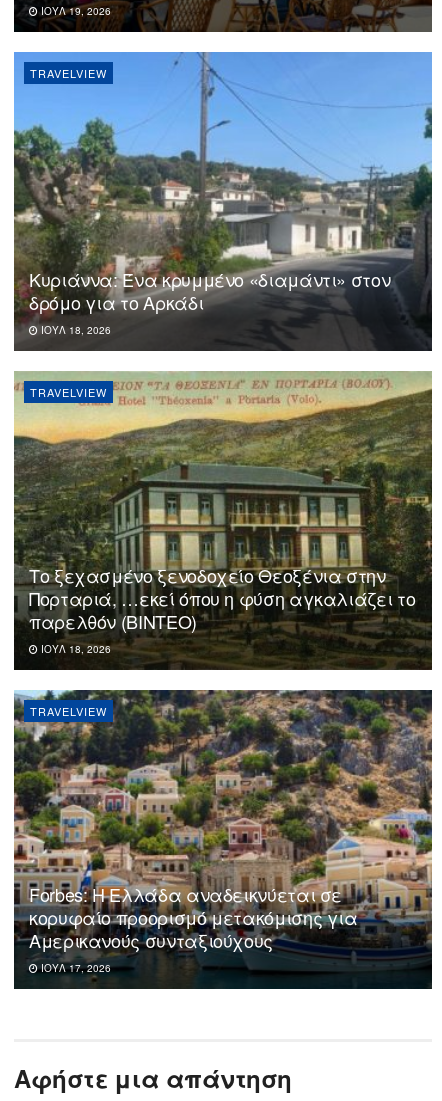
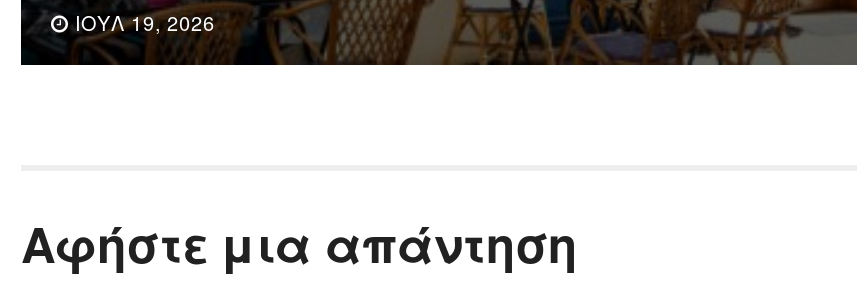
[13,51,433,352] [image] | TRAVELVIEW -> none
[29,266,390,337] Κυριάννα: Ένα κρυμμένο «διαμάντι» στον | δρόμο για το Αρκάδι | ΙΟΎΛ 18, 2026 -> none
[13,370,433,596] [image] | TRAVELVIEW -> none
[29,562,415,656] Το ξεχασμένο ξενοδοχείο Θεοξένια στην | Πορταριά, …εκεί όπου η φύση αγκαλιάζει το | παρελθόν (ΒΙΝΤΕΟ) | ΙΟΎΛ 18, 2026 -> none
[13,689,433,990] [image] | TRAVELVIEW -> none
[29,881,358,975] Forbes: Η Ελλάδα αναδεικνύεται σε | κορυφαίο προορισμό μετακόμισης για | Αμερικανούς συνταξιούχους | ΙΟΎΛ 17, 2026 -> none

